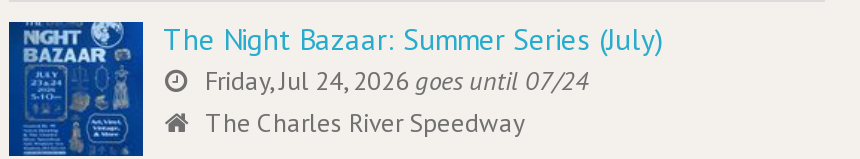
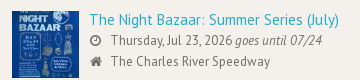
[205,64,589,98] Friday, Jul 24, 2026 goes until 07/24 -> [110,32,322,49] Thursday, Jul 23, 2026 goes until 07/24

